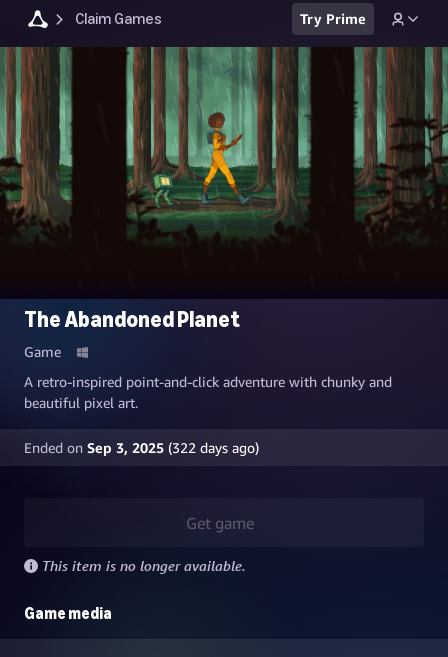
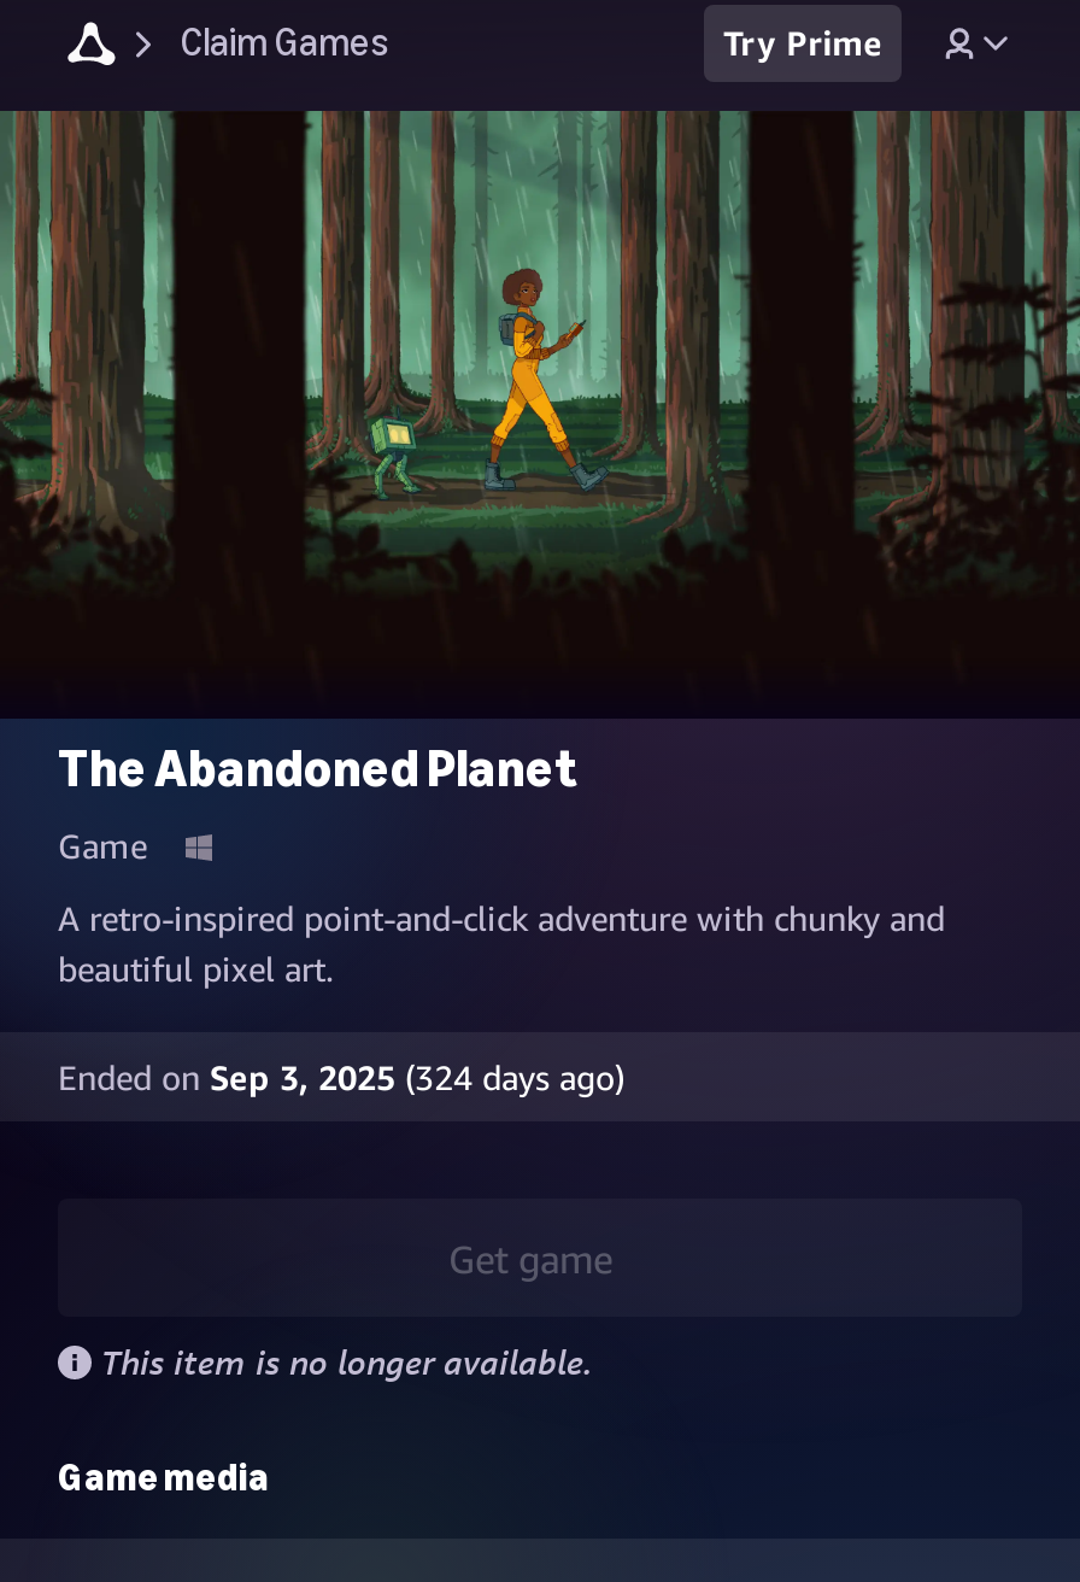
[24,439,259,456] Ended on Sep 3, 2025 (322 days ago) -> [58,1056,624,1097] Ended on Sep 3, 2025 (324 days ago)

